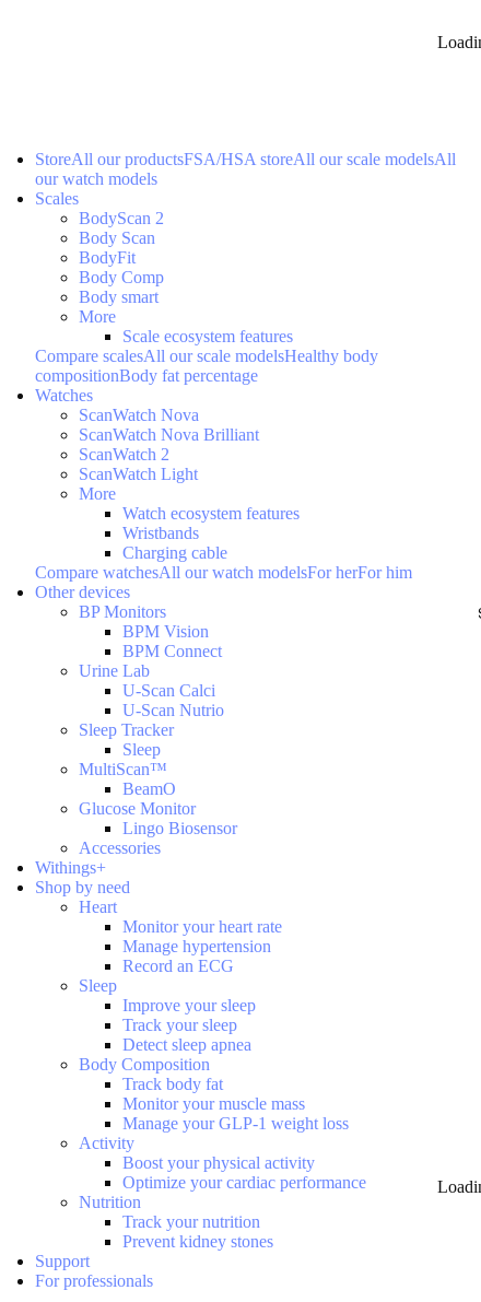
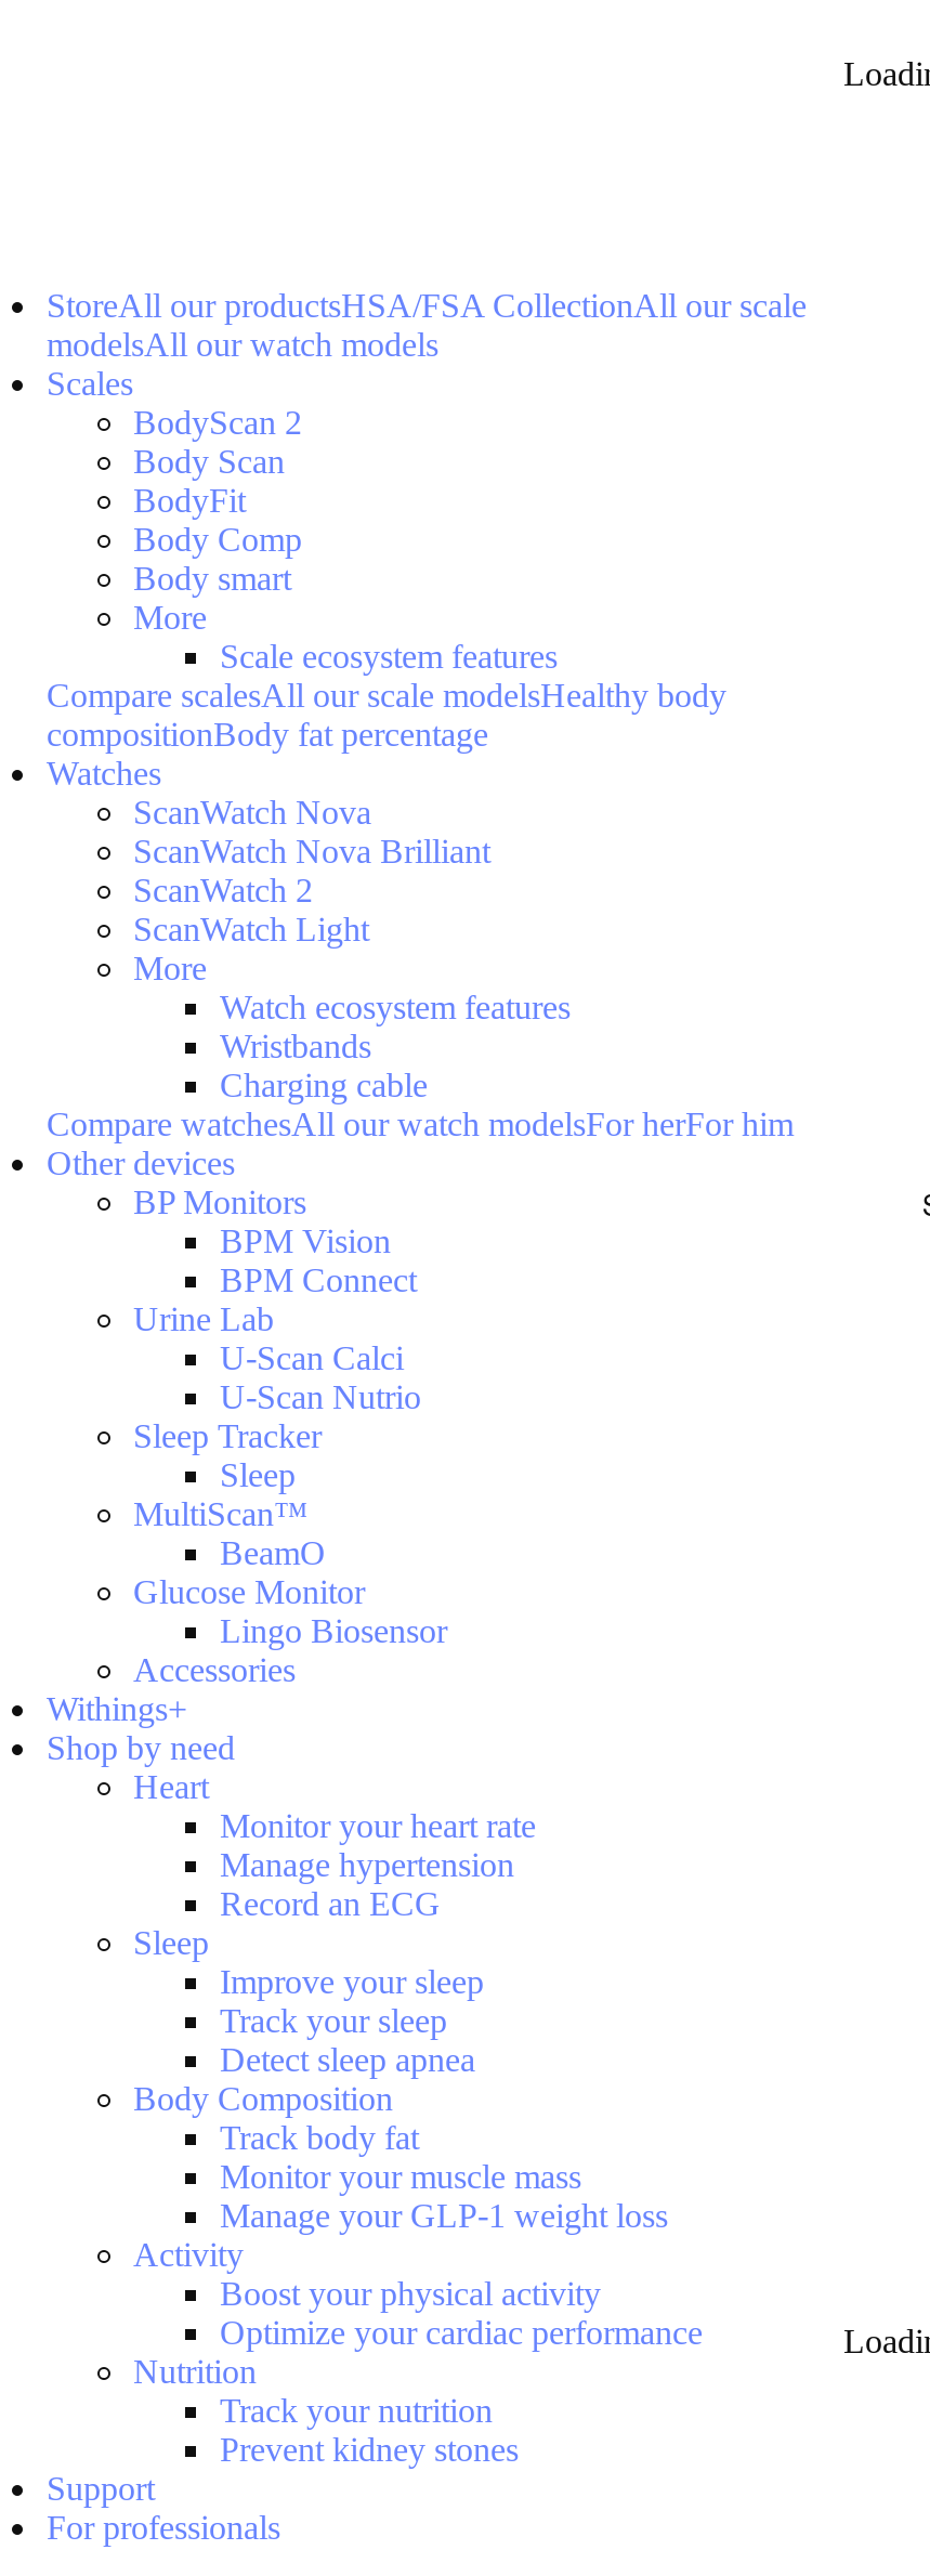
[35,150,456,188] StoreAll our productsFSA/HSA storeAll our scale modelsAll | our watch models -> [47,287,807,363] StoreAll our productsHSA/FSA CollectionAll our scale | modelsAll our watch models

